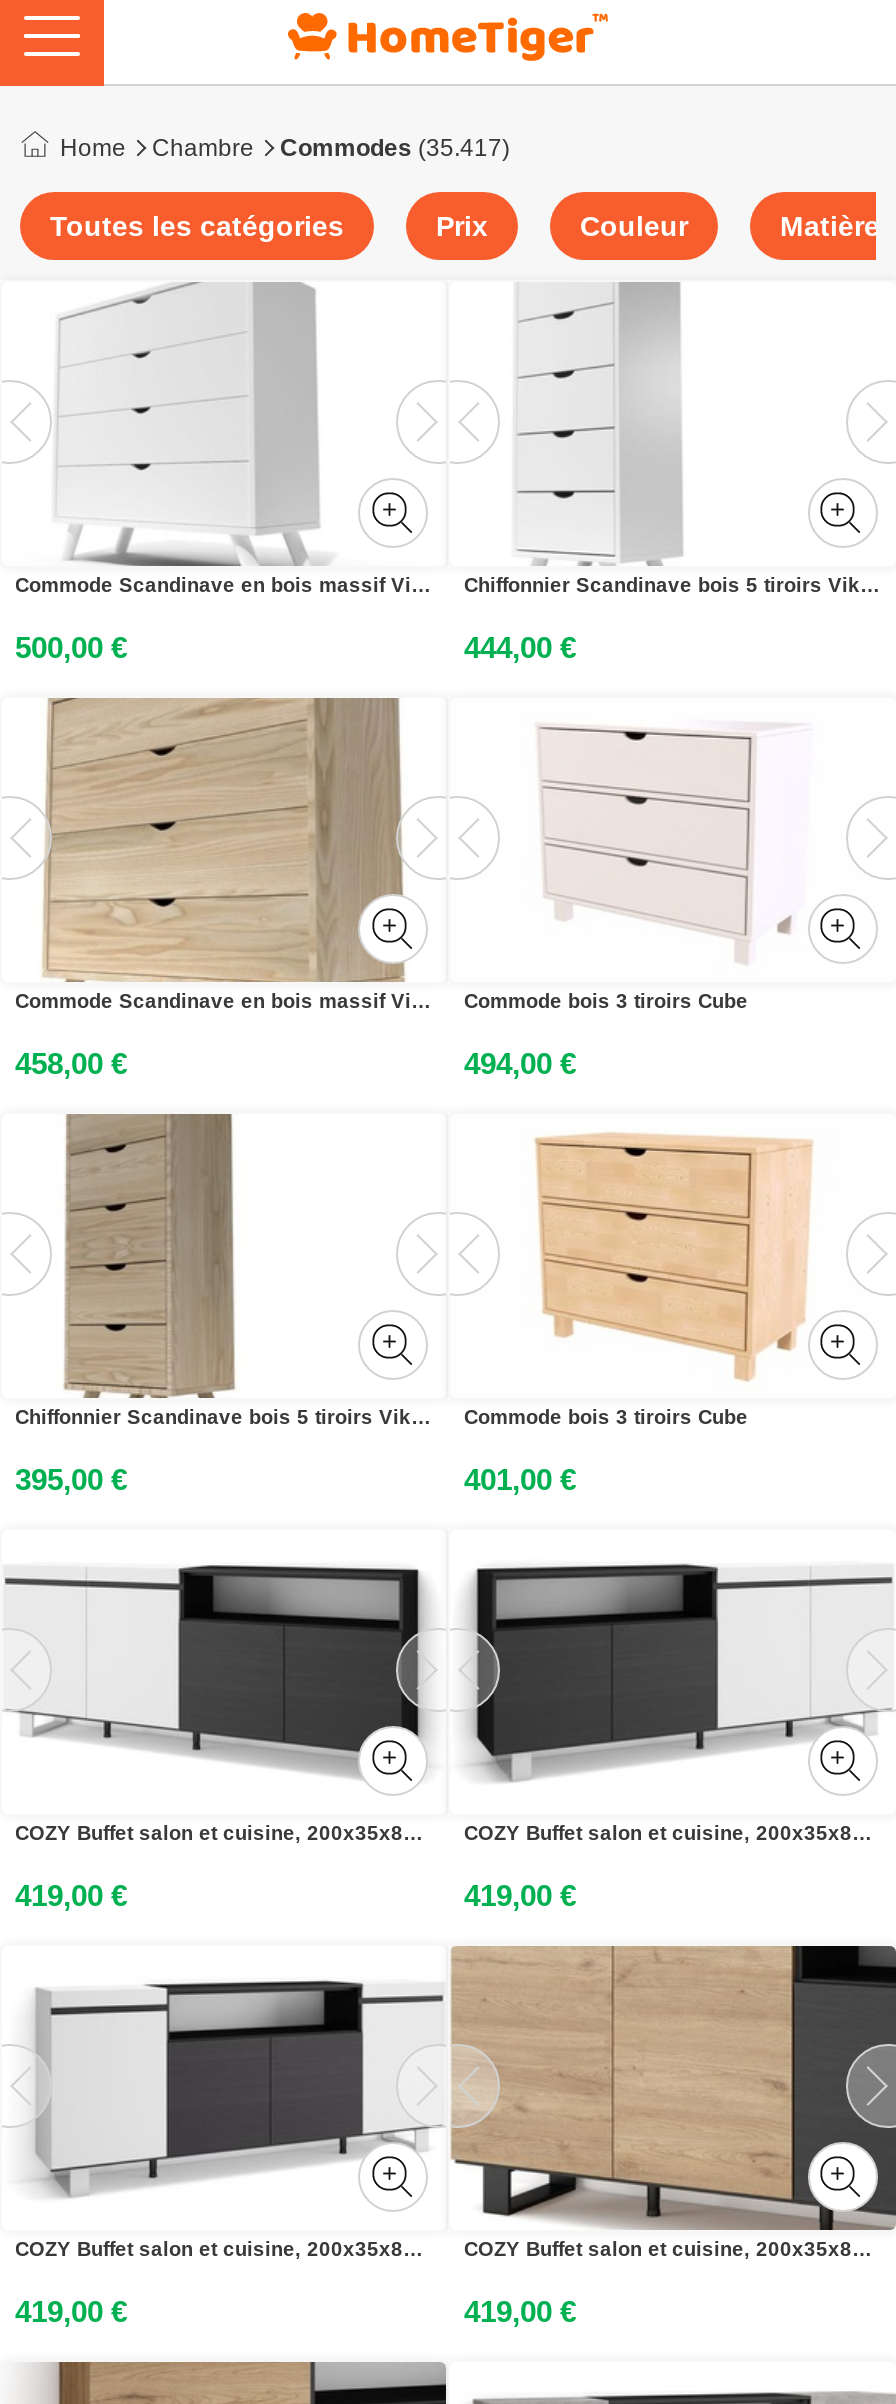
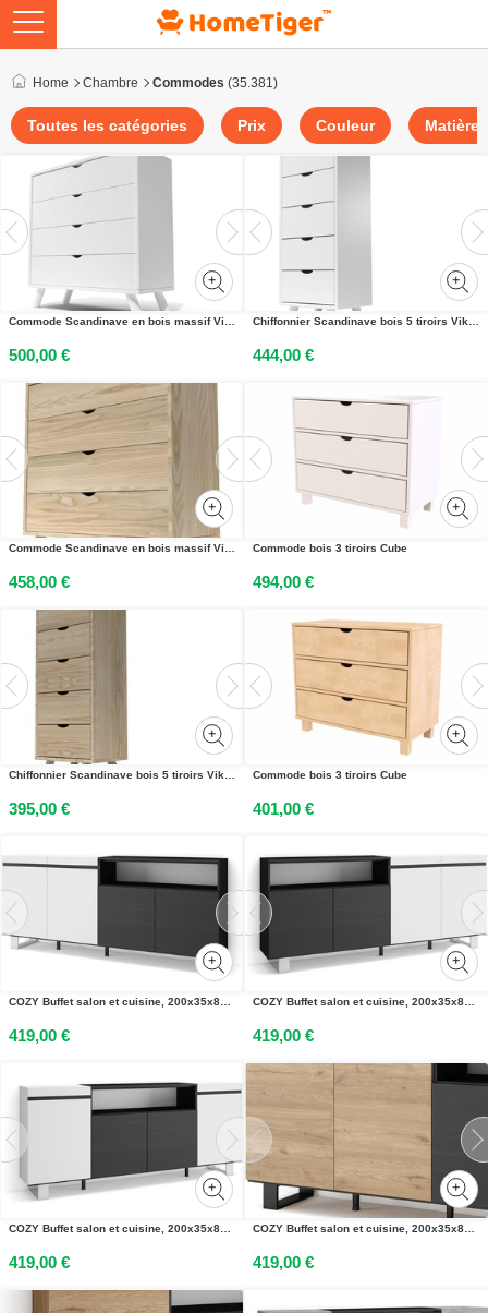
[60,135,510,163] Home Chambre Commodes (35.417) -> [33,76,278,91] Home Chambre Commodes (35.381)

